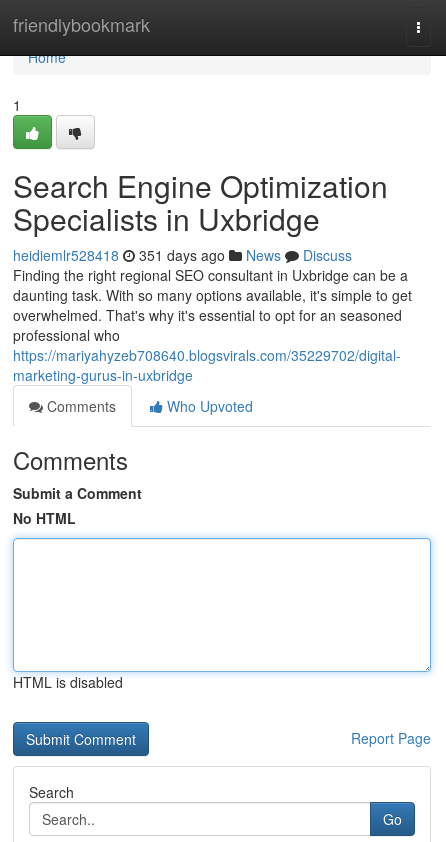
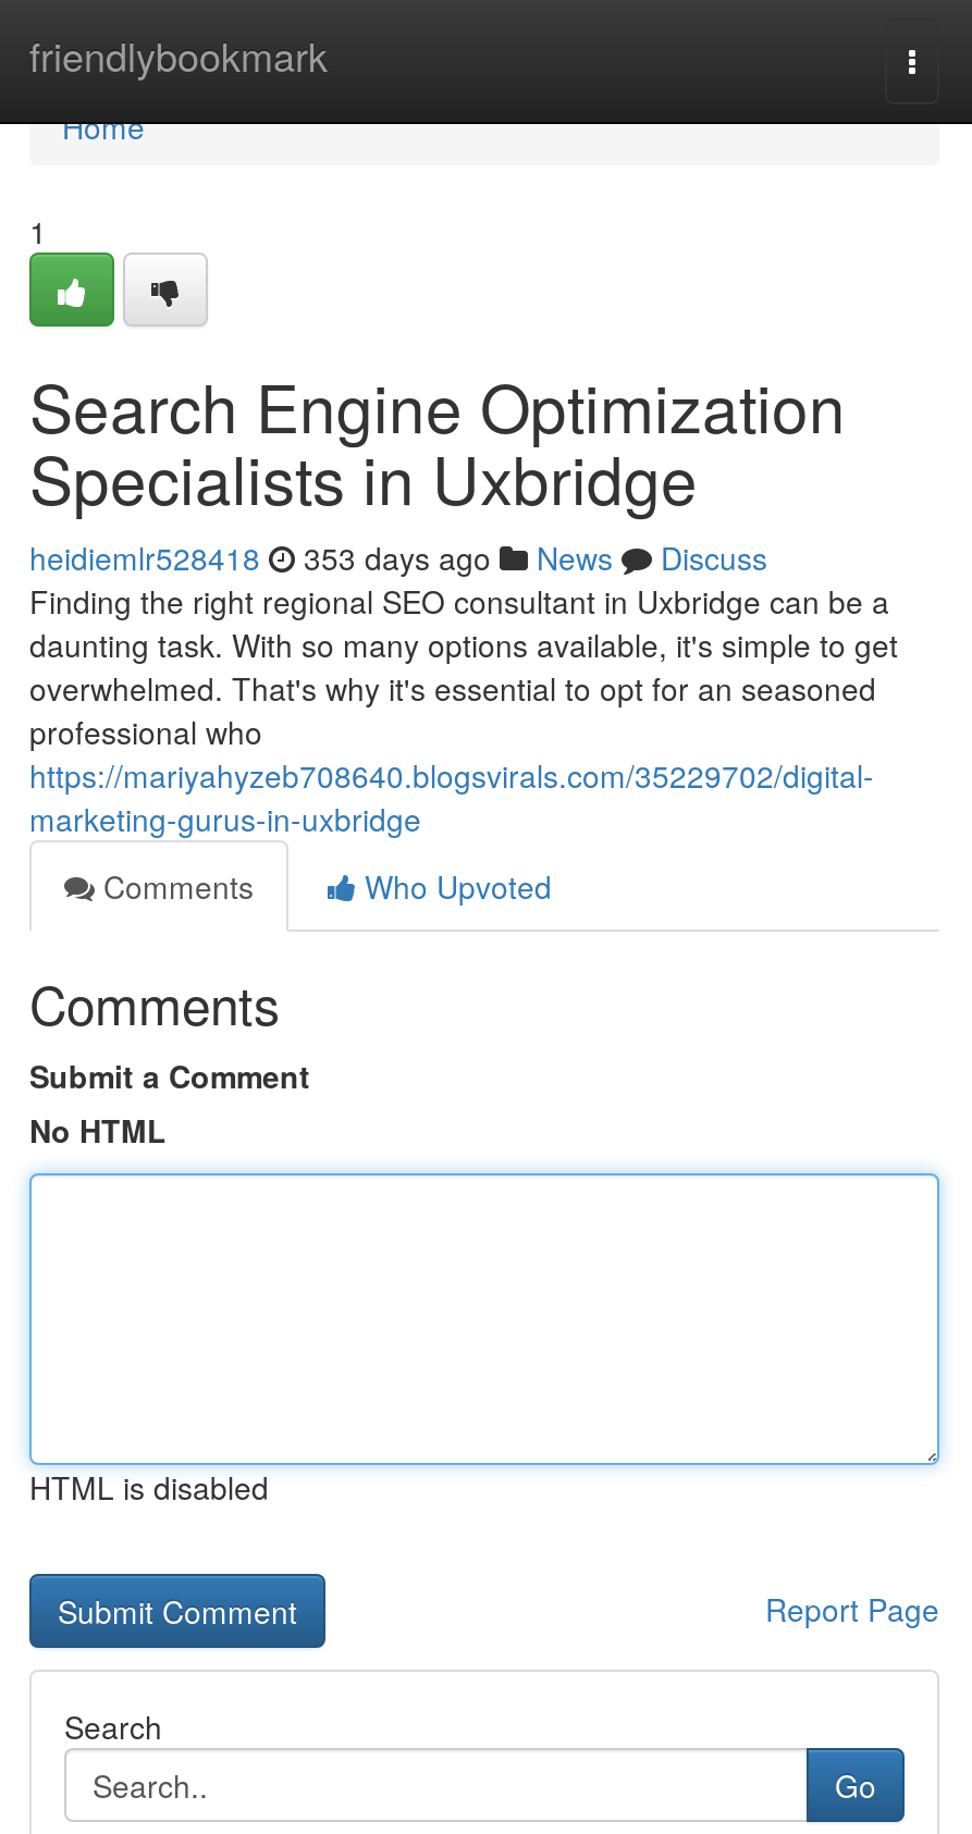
[13,245,352,265] heidiemlr528418 351 days ago News Discuss -> [29,536,767,579] heidiemlr528418 353 days ago News Discuss

